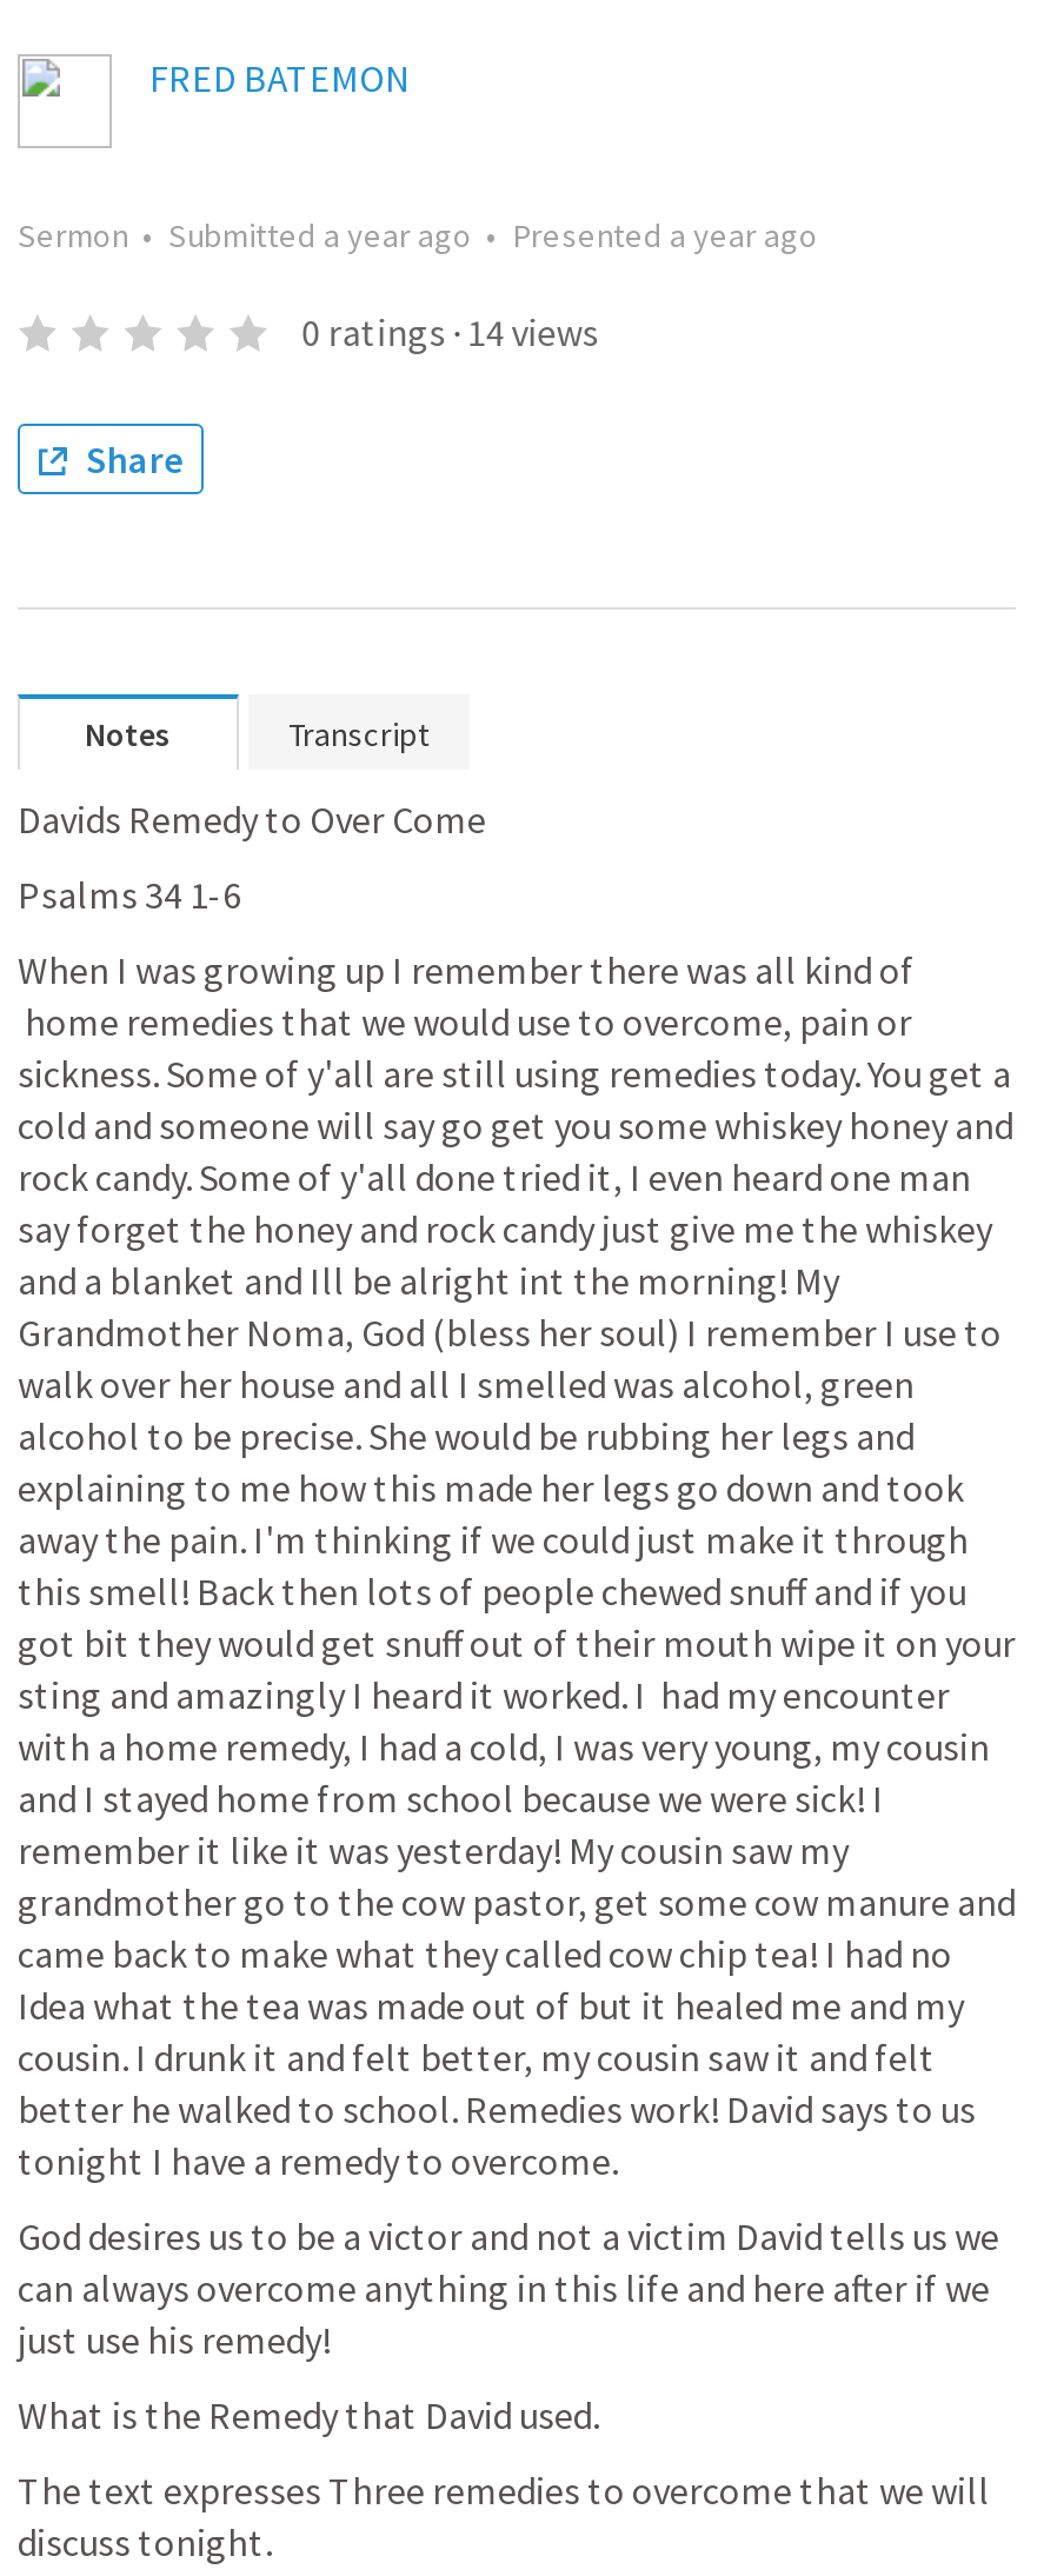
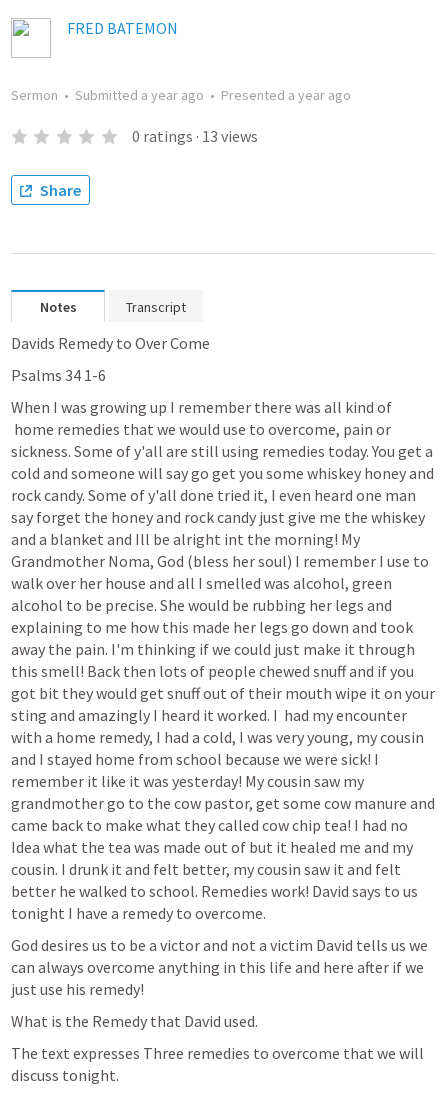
[302,308,598,355] 0 ratings · 14 views -> [132,126,258,146] 0 ratings · 13 views

